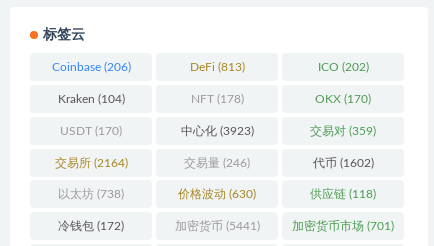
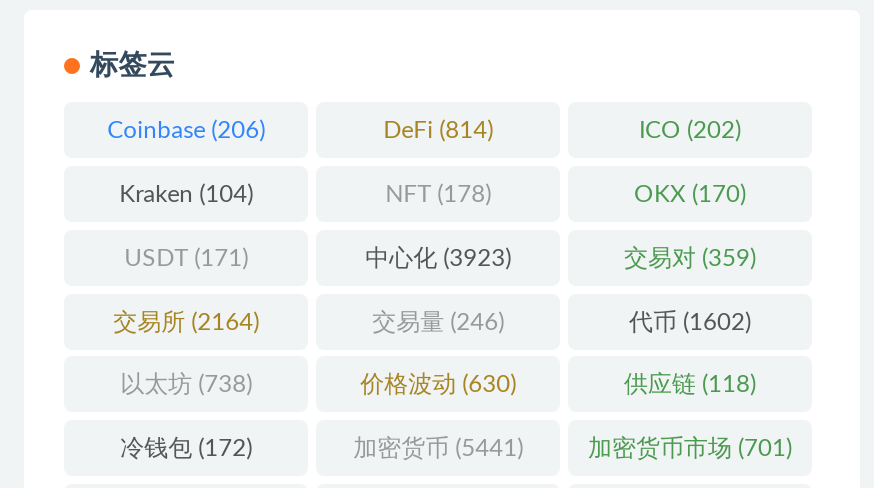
[190,61,245,73] DeFi (813) -> [383,119,493,143] DeFi (814)
[60,125,122,137] USDT (170) -> [124,246,248,270] USDT (171)

